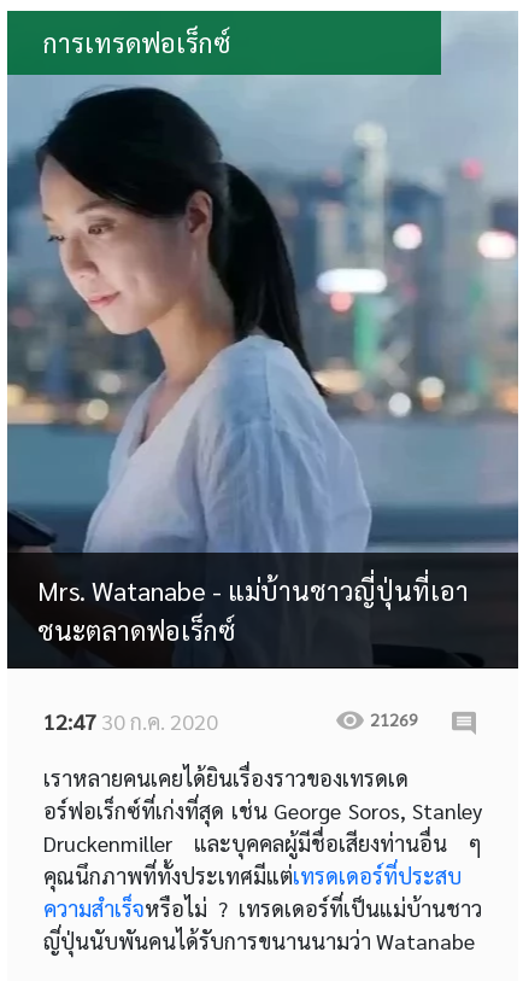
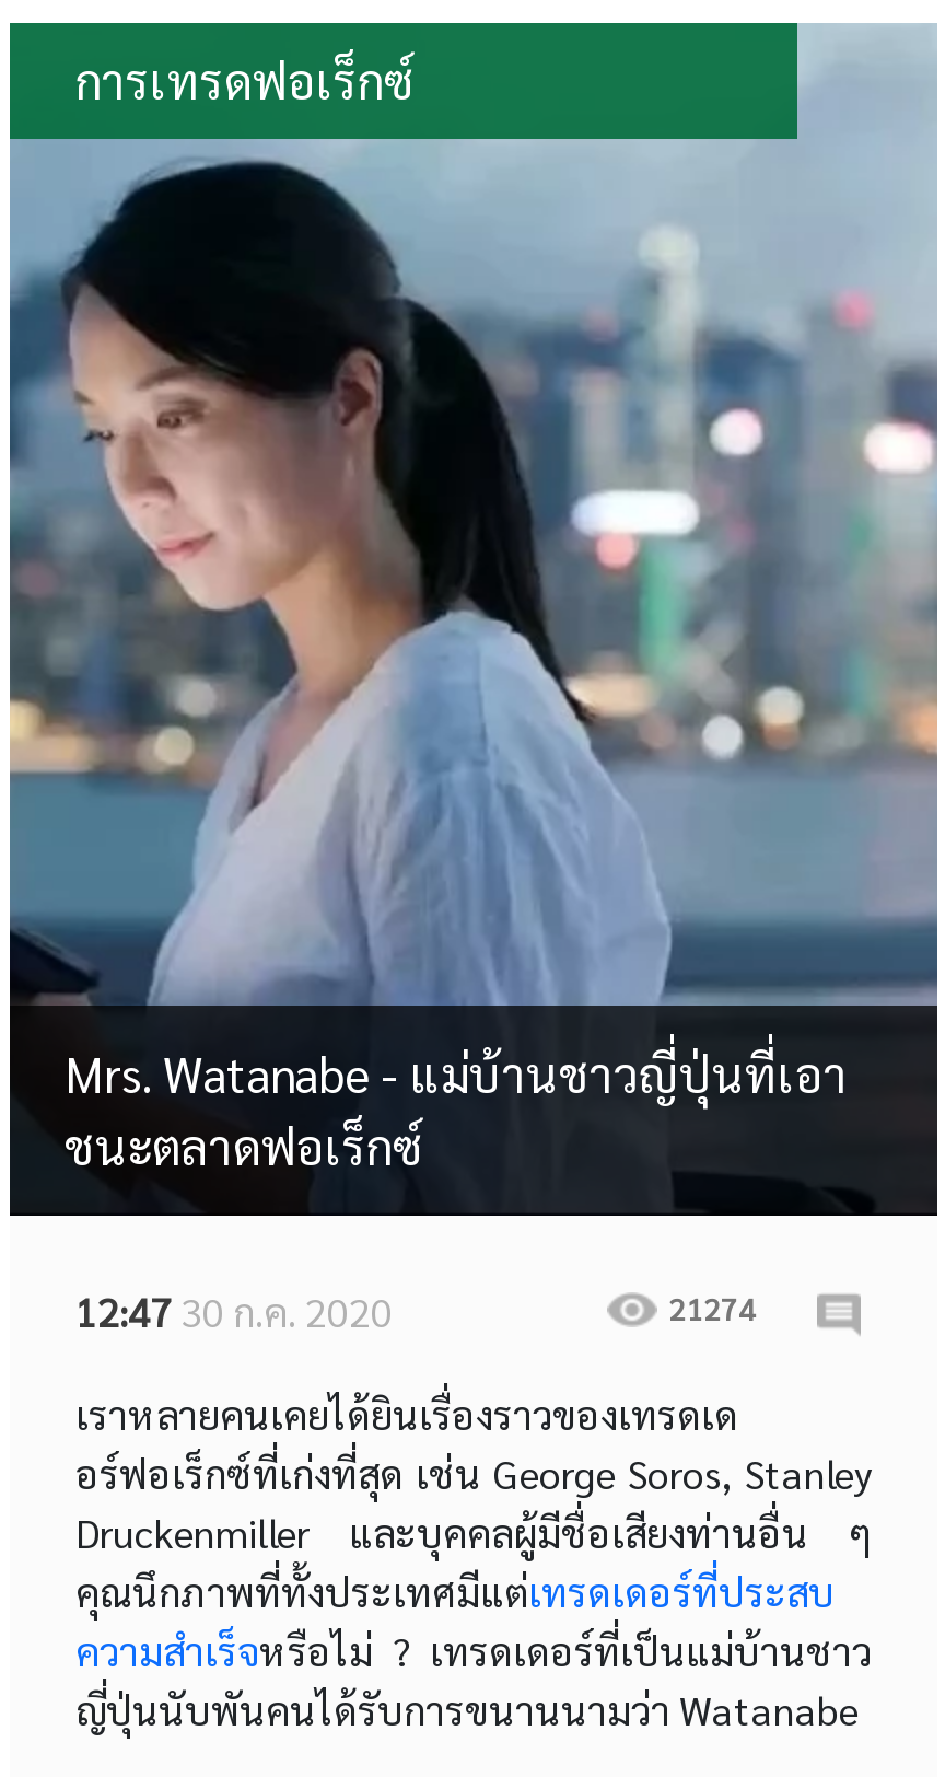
[370,708,418,729] 21269 -> [668,1287,756,1326] 21274

